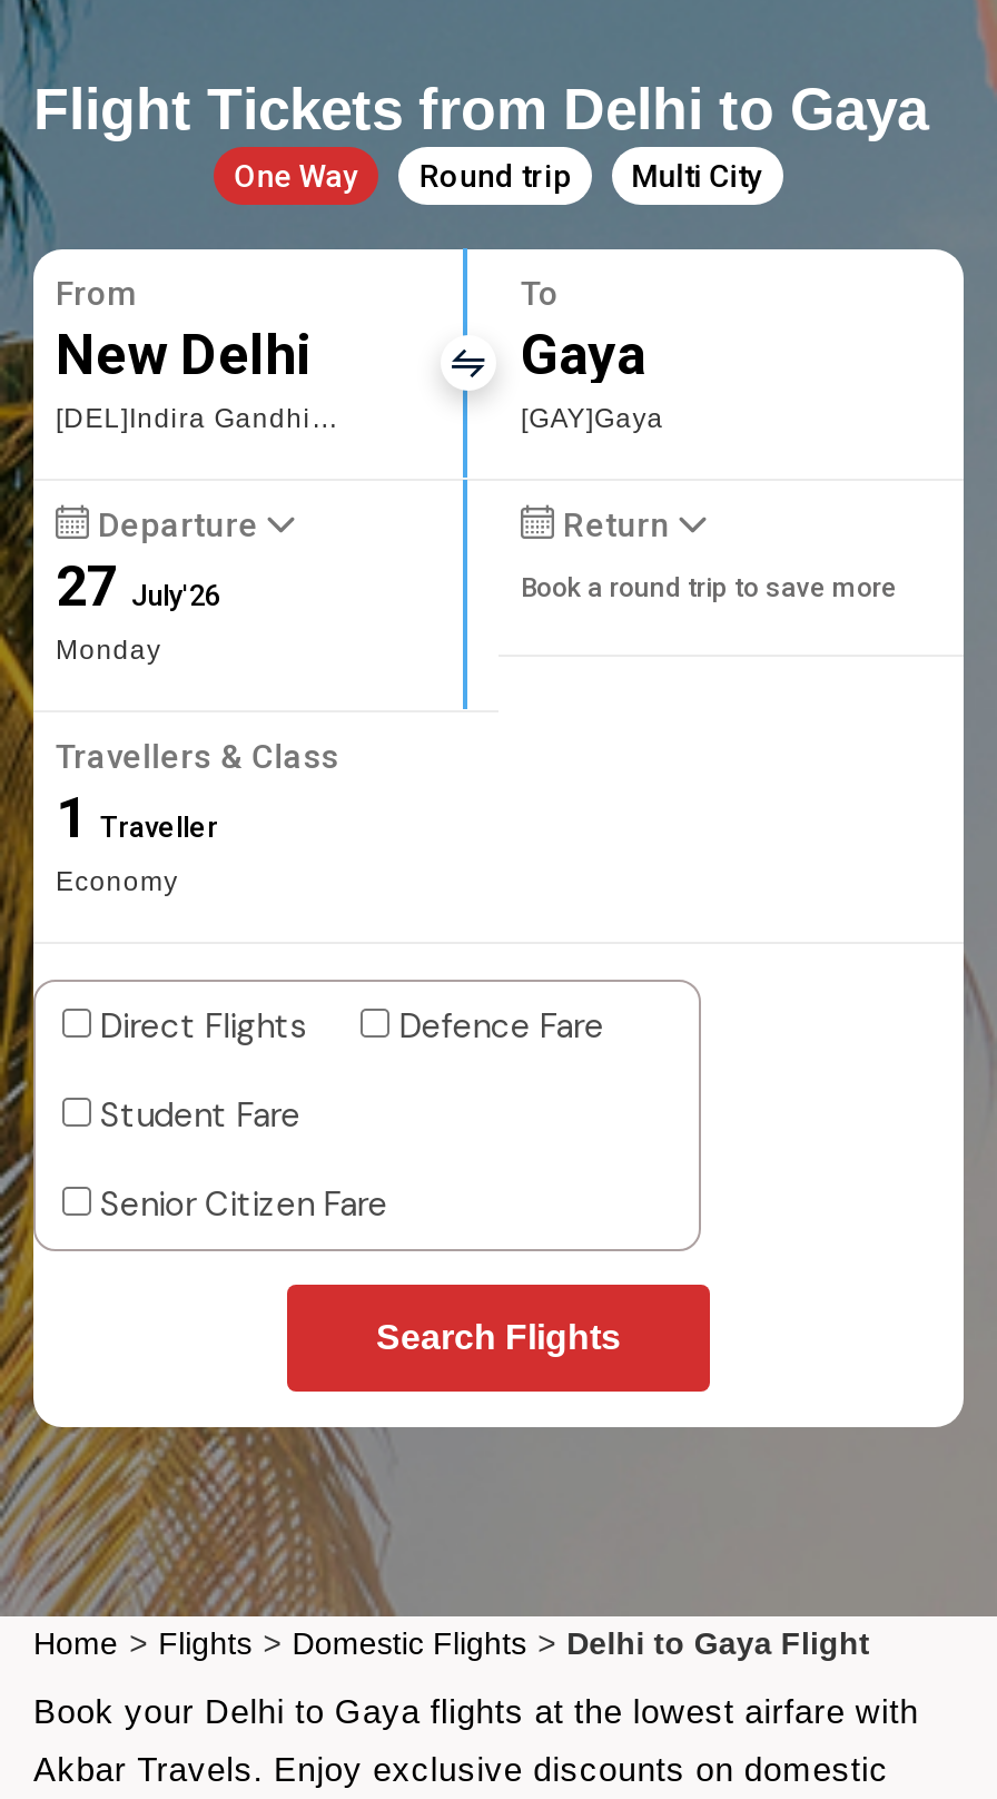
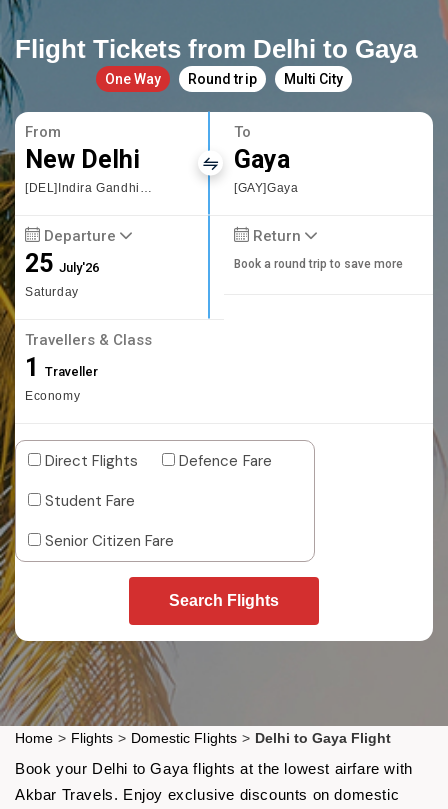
[56,554,220,665] 27 July'26 | Monday -> [25,249,99,299] 25 July'26 | Saturday

